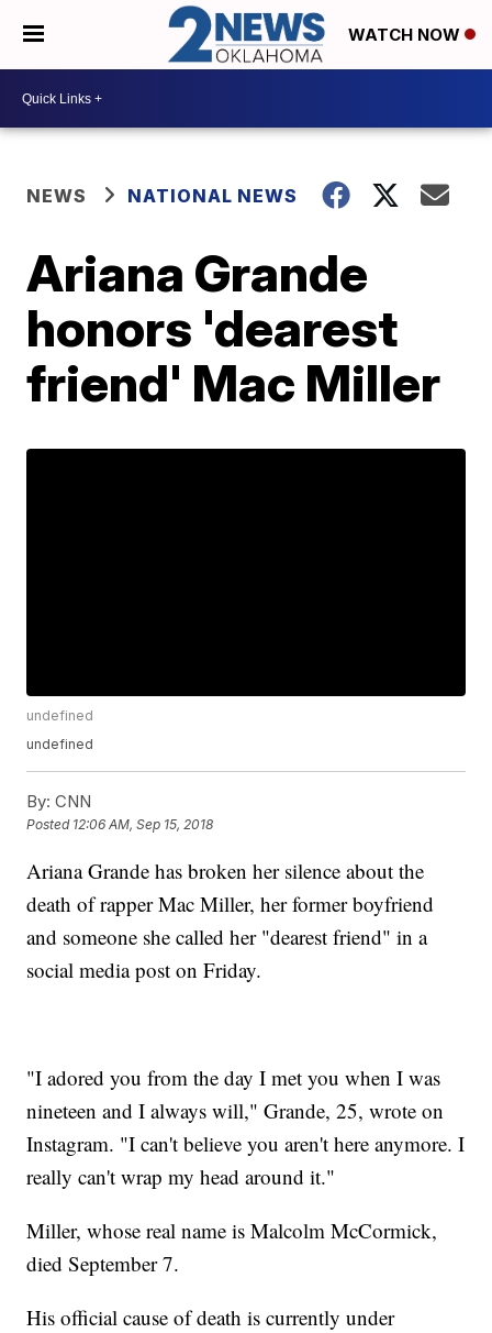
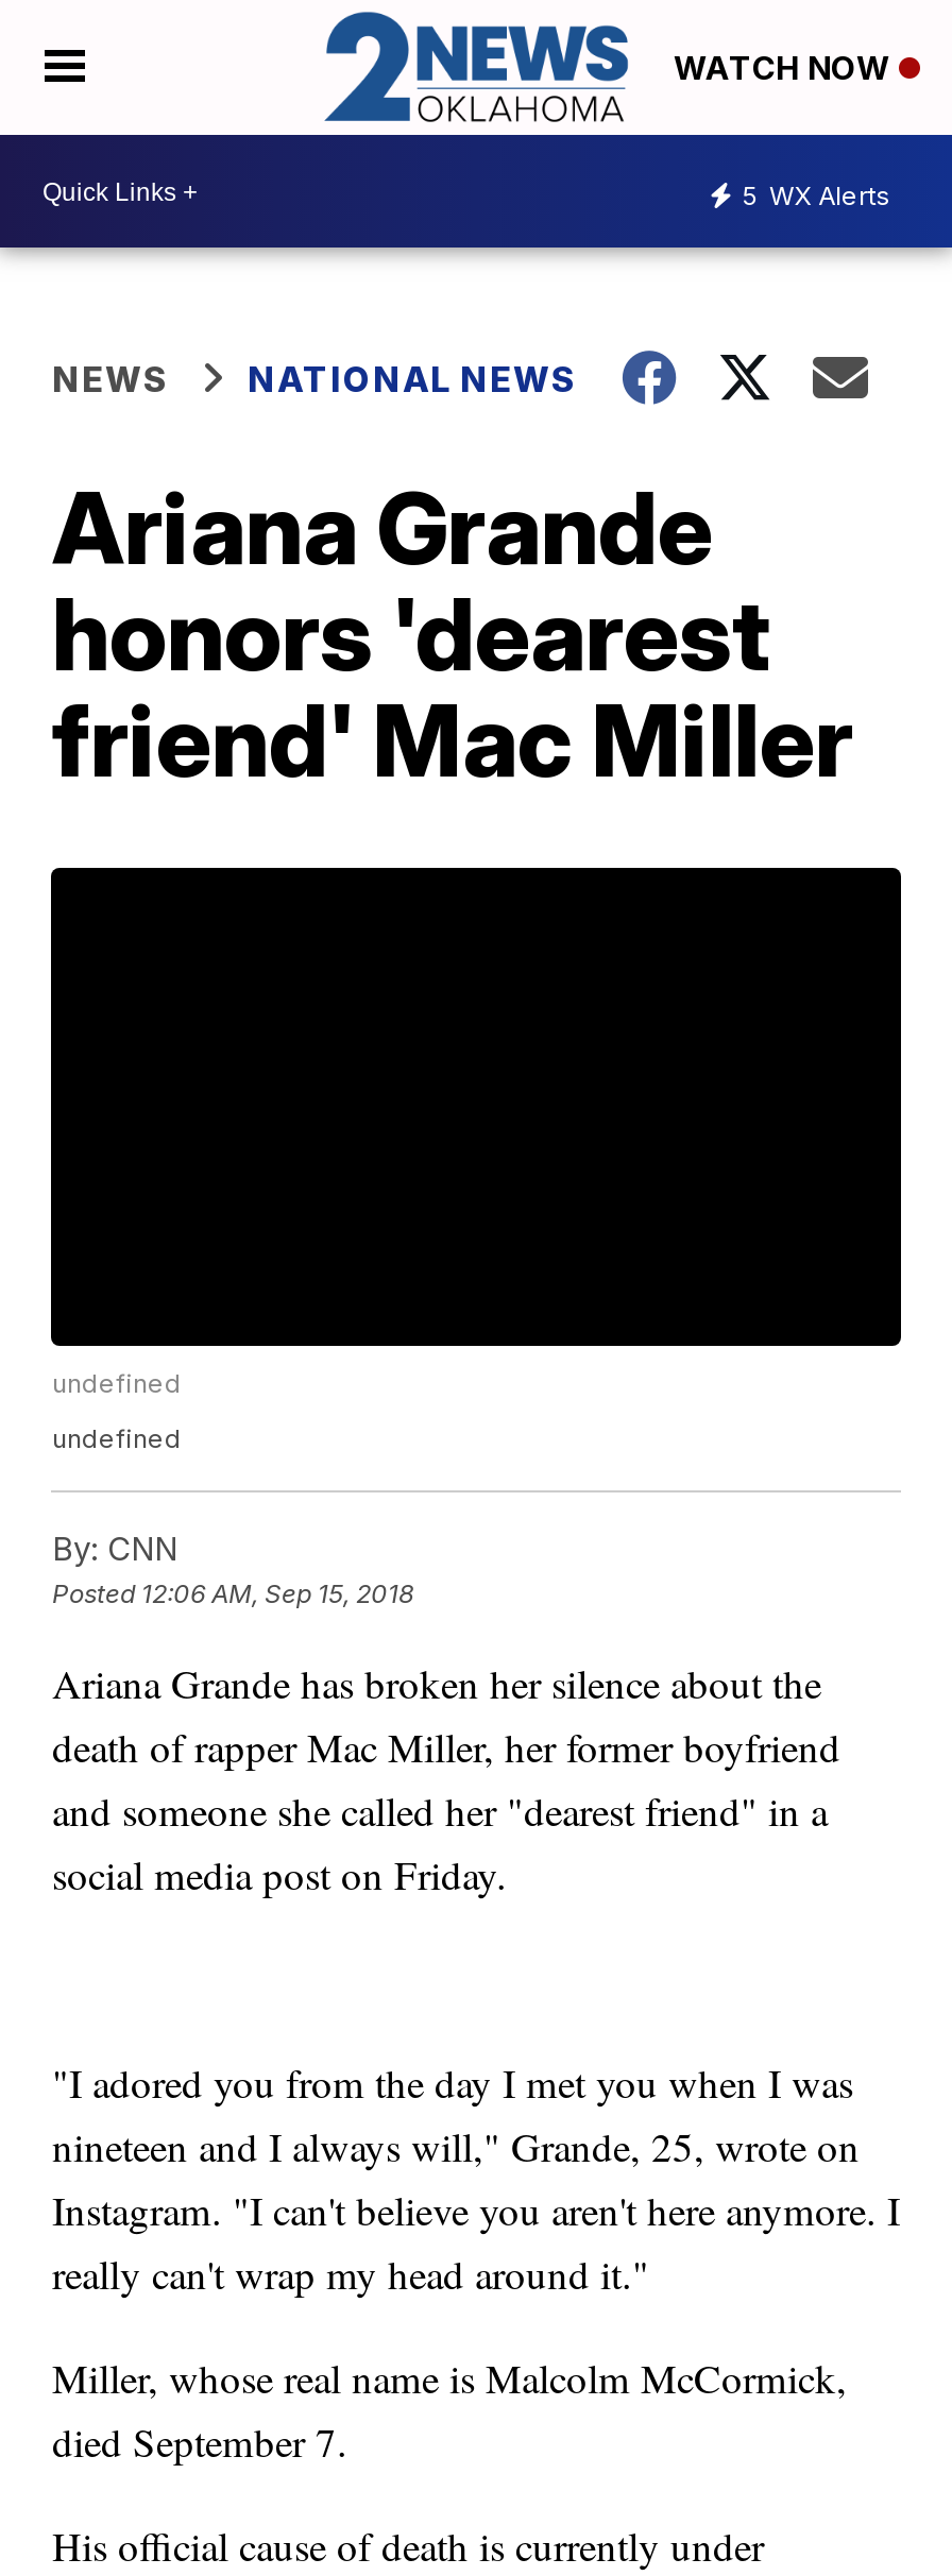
none -> [742,179,890,211] 5 WX Alerts

